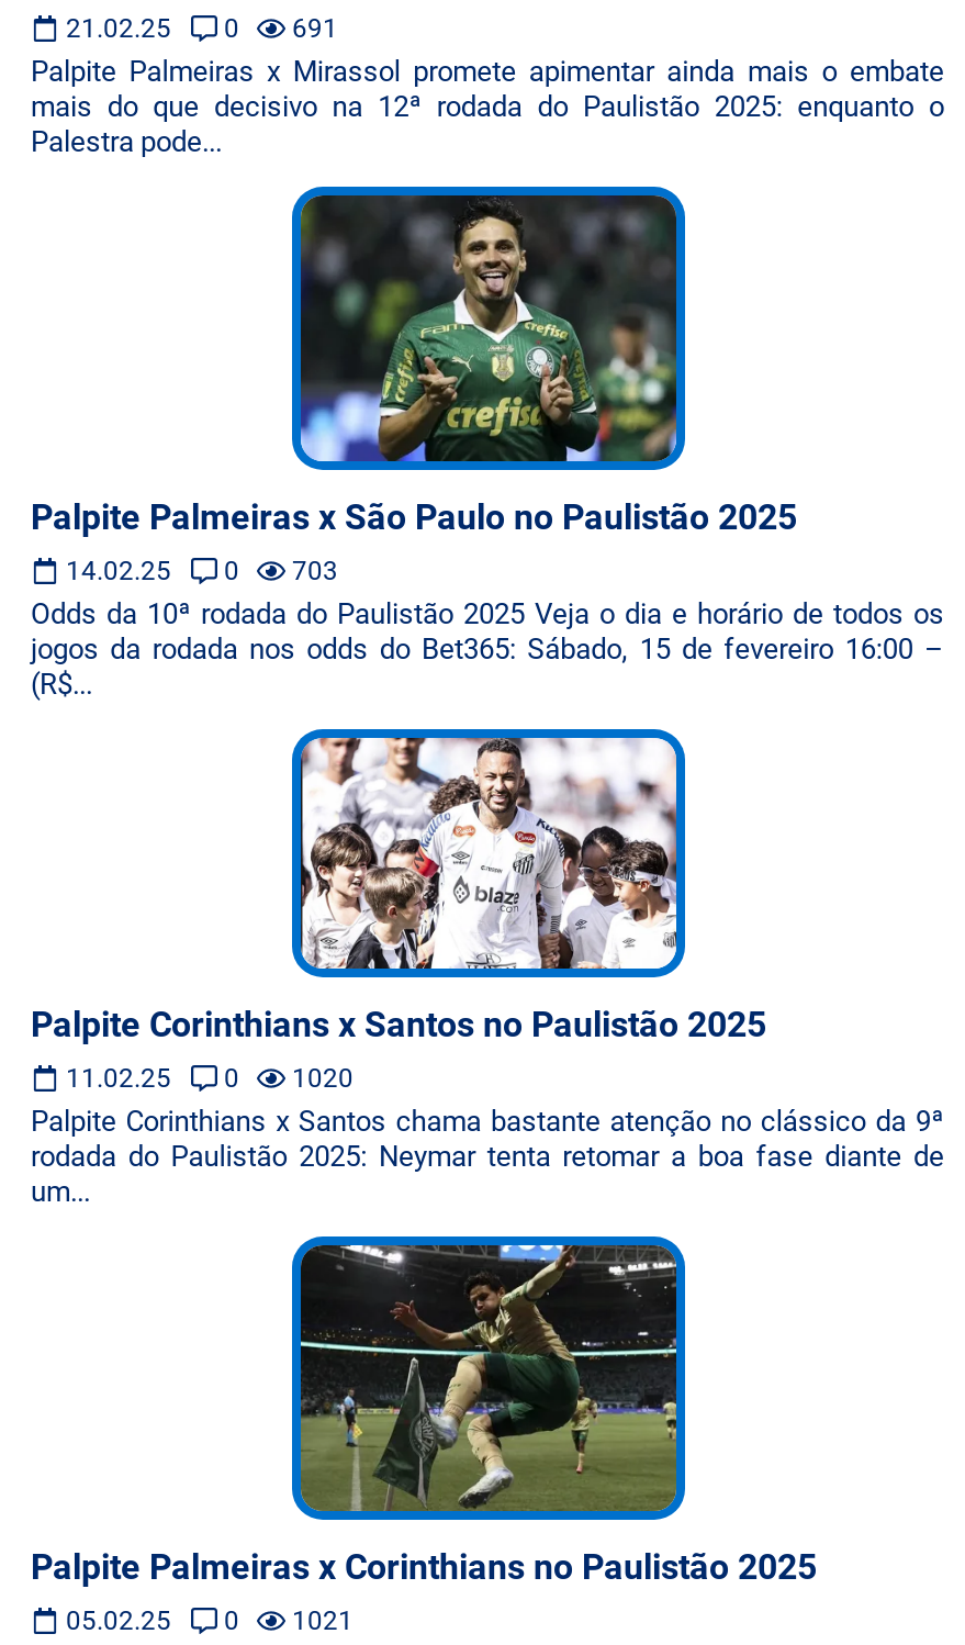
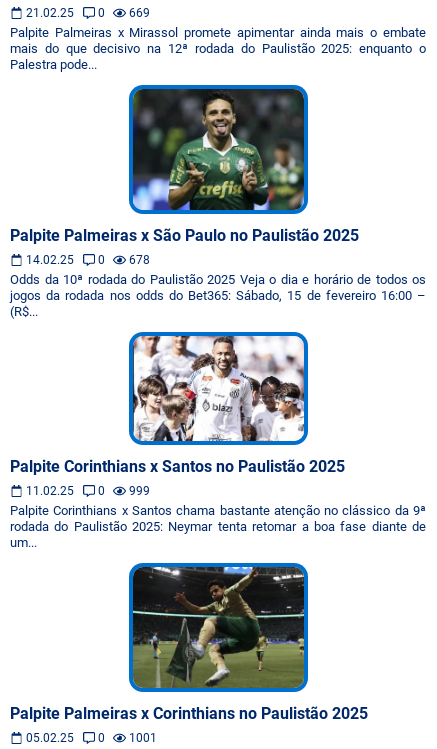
[66,14,338,44] 21.02.25 0 691 -> [26,6,150,20] 21.02.25 0 669
[66,555,338,586] 14.02.25 0 703 -> [26,253,150,267] 14.02.25 0 678
[66,1063,354,1094] 11.02.25 0 1020 -> [26,484,150,498] 11.02.25 0 999
[66,1605,354,1635] 05.02.25 0 1021 -> [26,731,157,745] 05.02.25 0 1001

